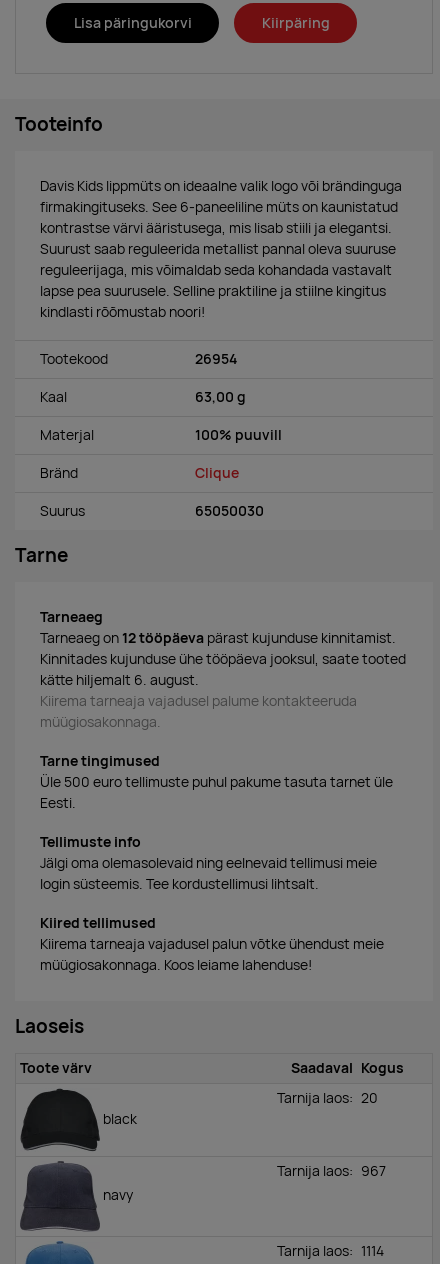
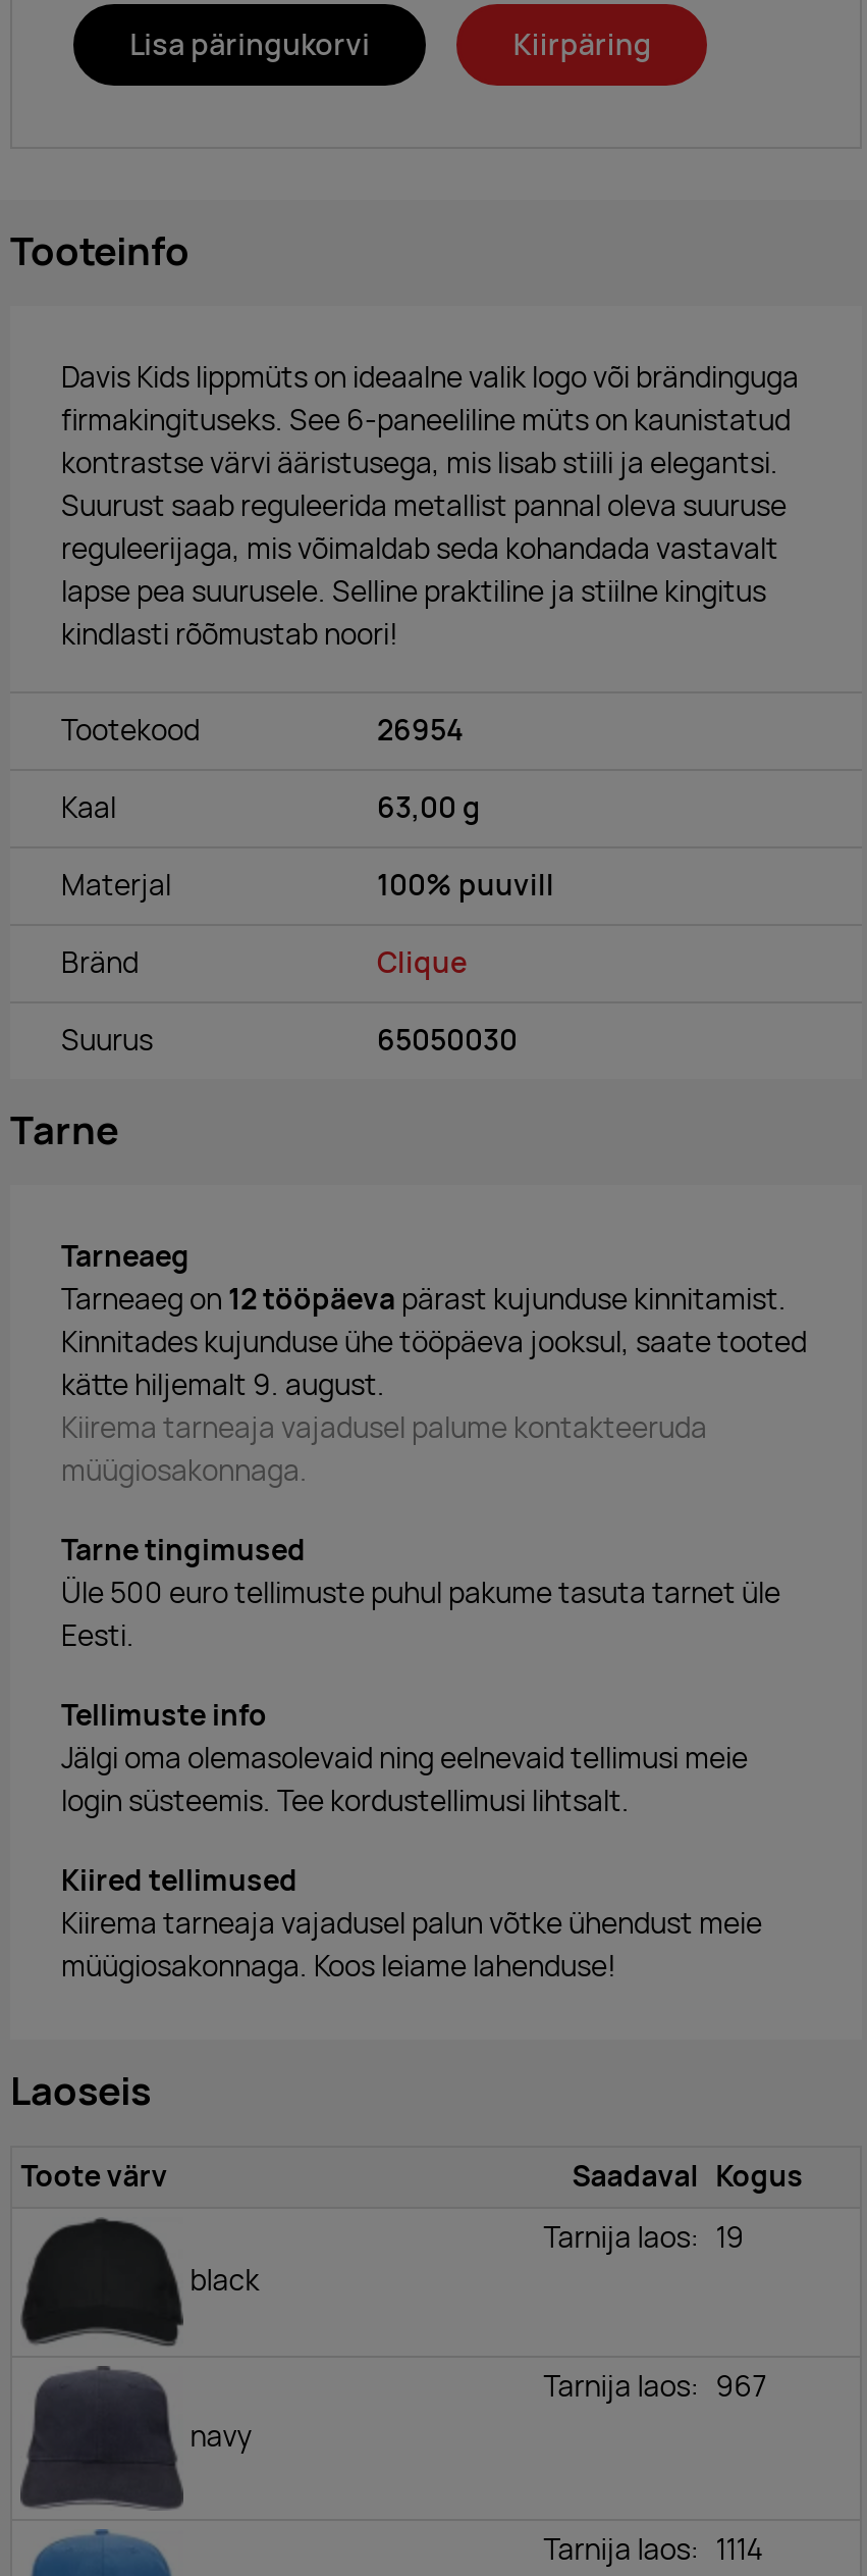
[40,671,199,689] kätte hiljemalt 6. august. -> [61,1367,385,1404] kätte hiljemalt 9. august.
[277,1089,378,1107] Tarnija laos: 20 -> [543,2218,744,2255] Tarnija laos: 19

